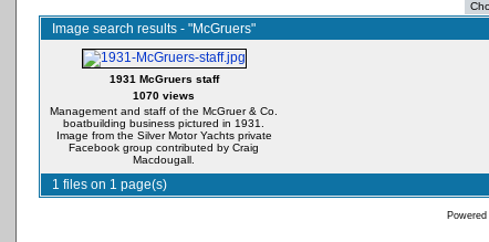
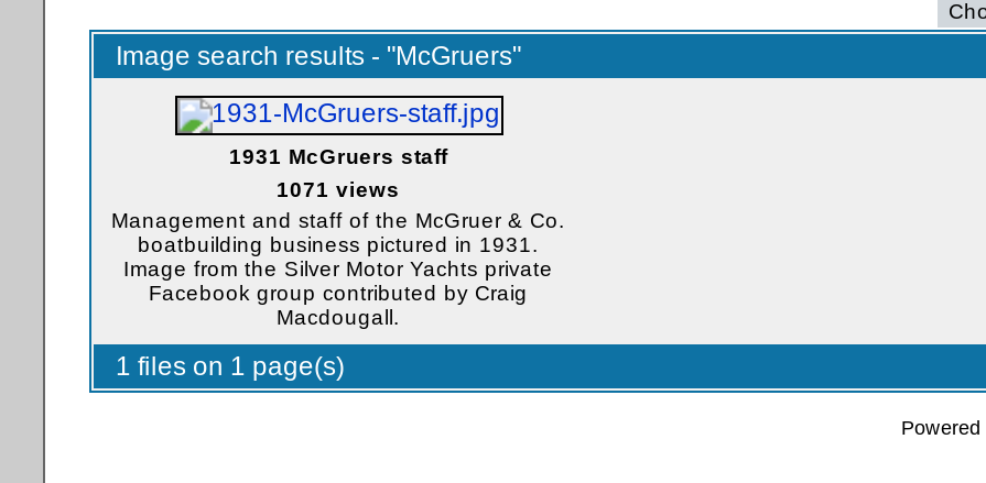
[133,90,195,102] 1070 views -> [277,177,400,201] 1071 views

